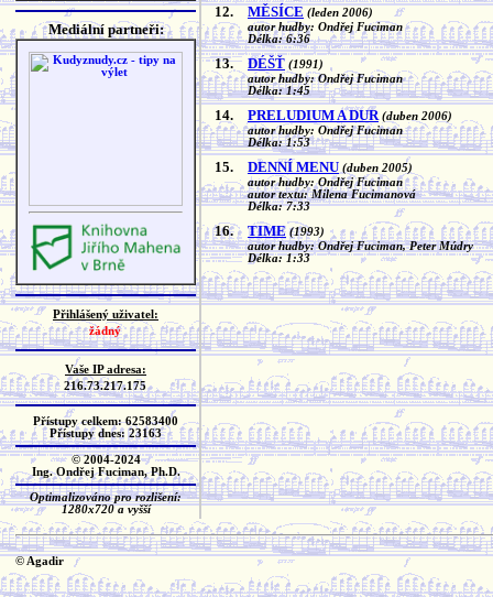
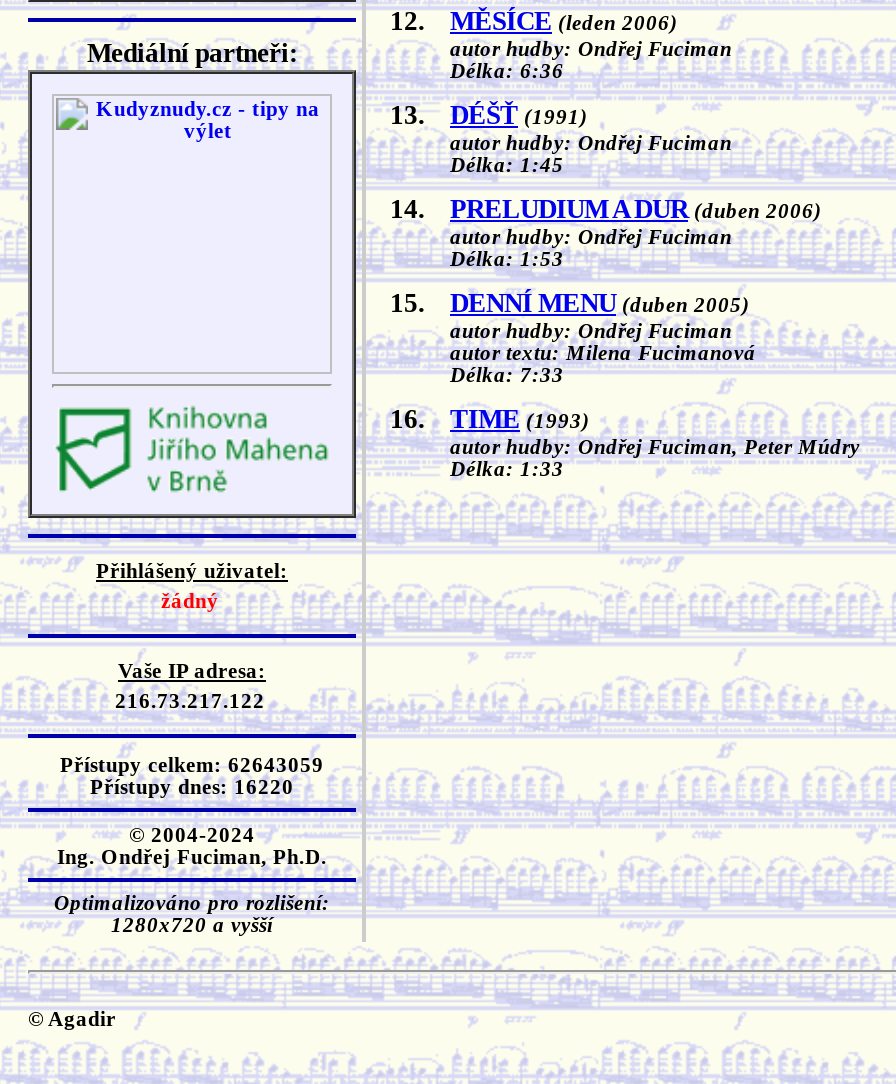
[63,380,146,392] 216.73.217.175 -> [115,690,265,712] 216.73.217.122
[33,415,178,427] Přístupy celkem: 62583400 -> [60,754,324,776] Přístupy celkem: 62643059
[50,427,162,439] Přístupy dnes: 23163 -> [90,776,294,798] Přístupy dnes: 16220

